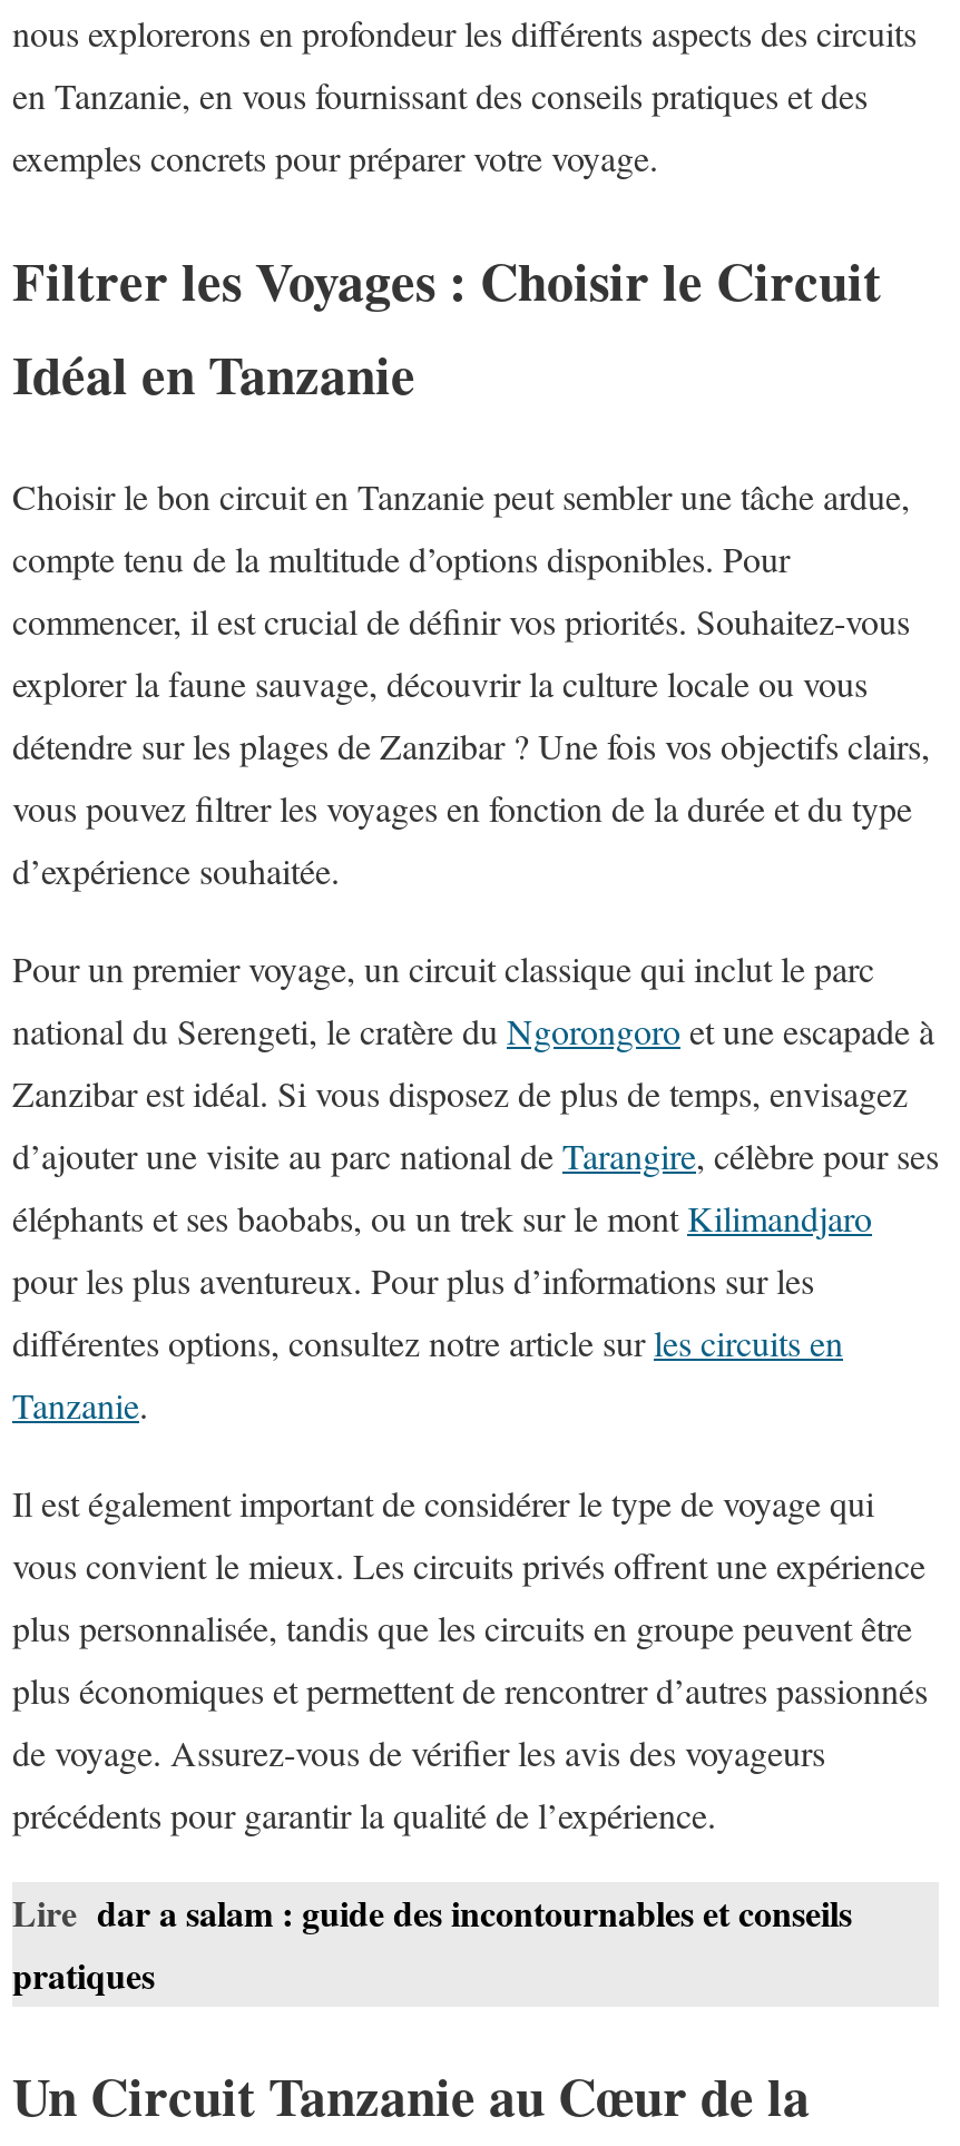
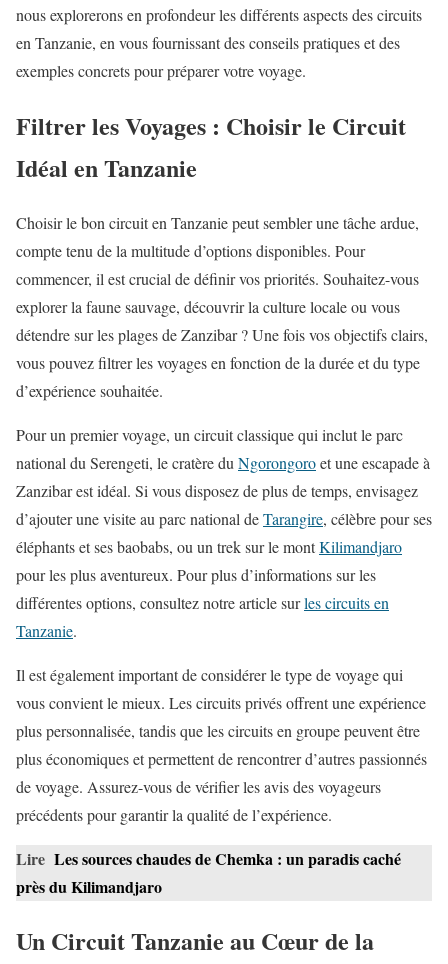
[12,1885,852,1999] Lire dar a salam : guide des incontournables et conseils | pratiques -> [16,846,401,897] Lire Les sources chaudes de Chemka : un paradis caché | près du Kilimandjaro

